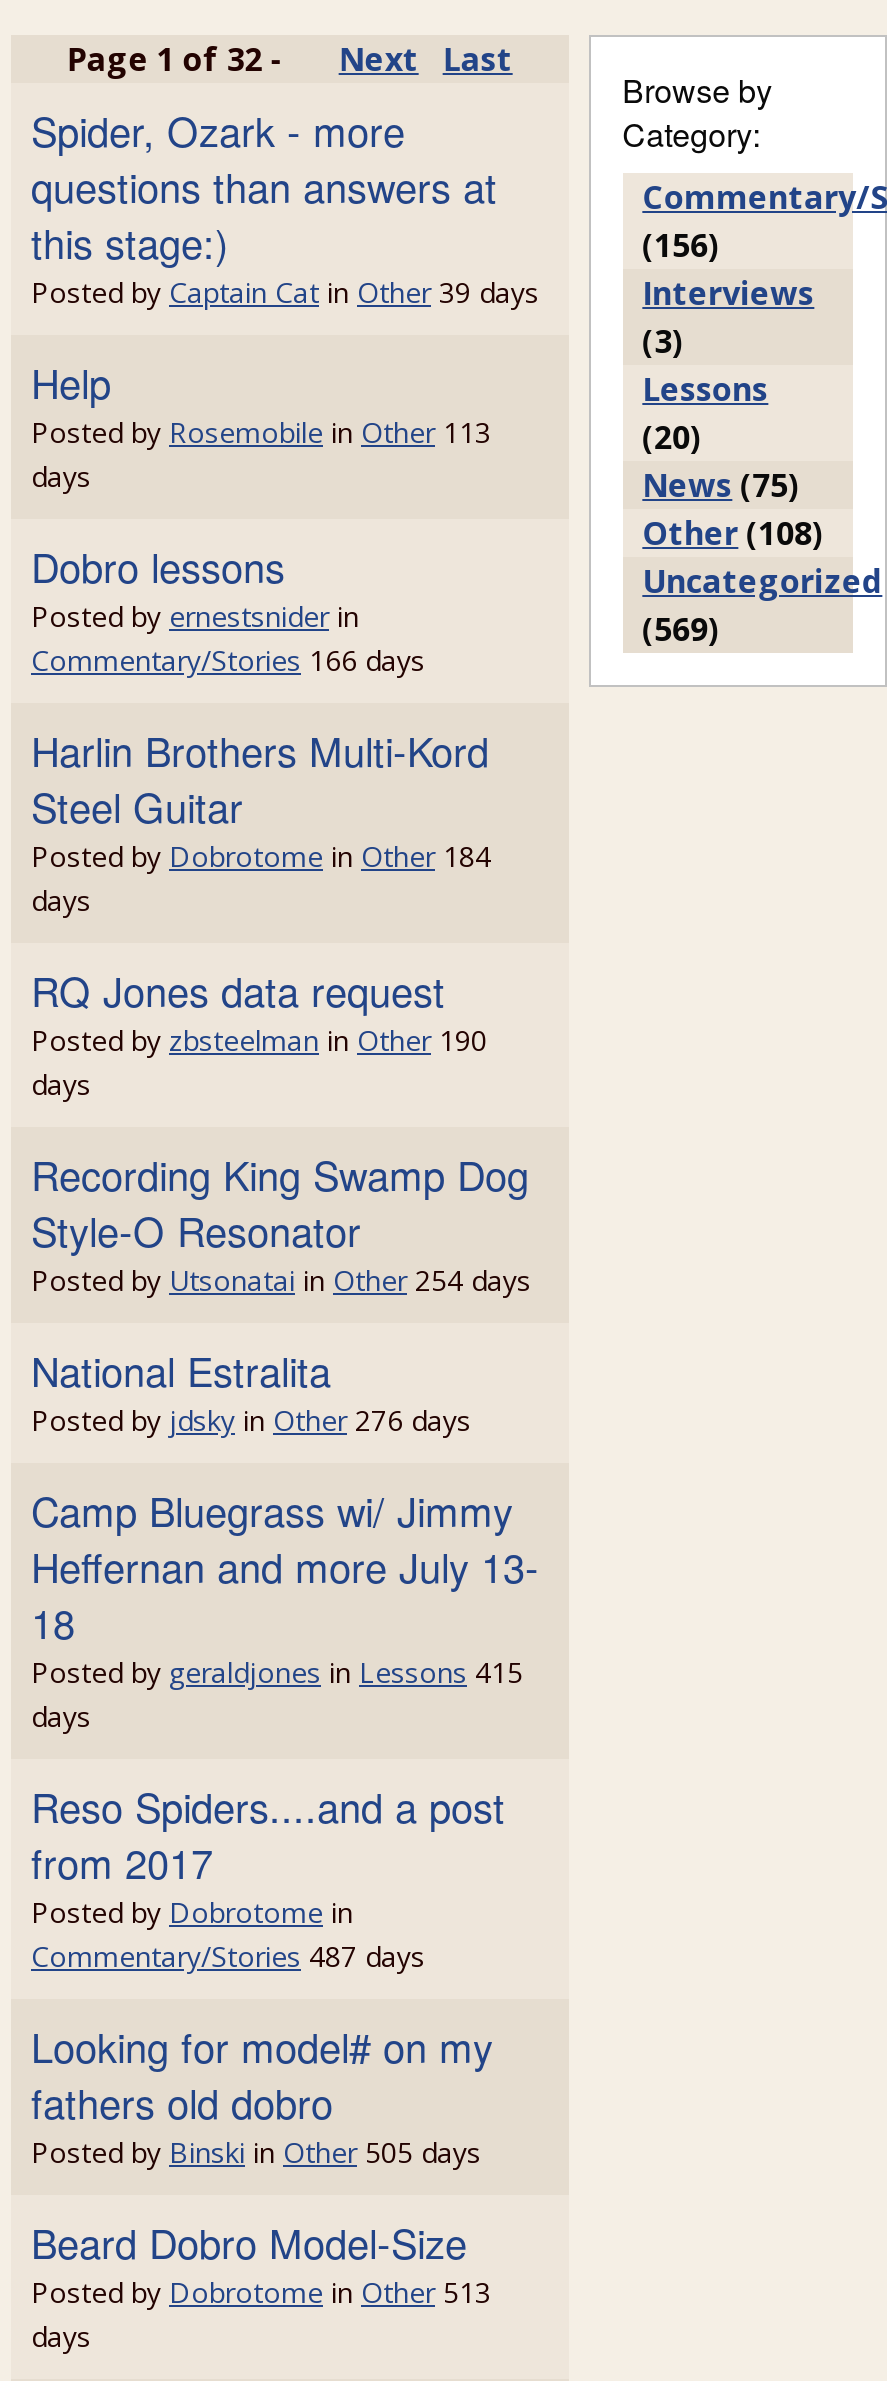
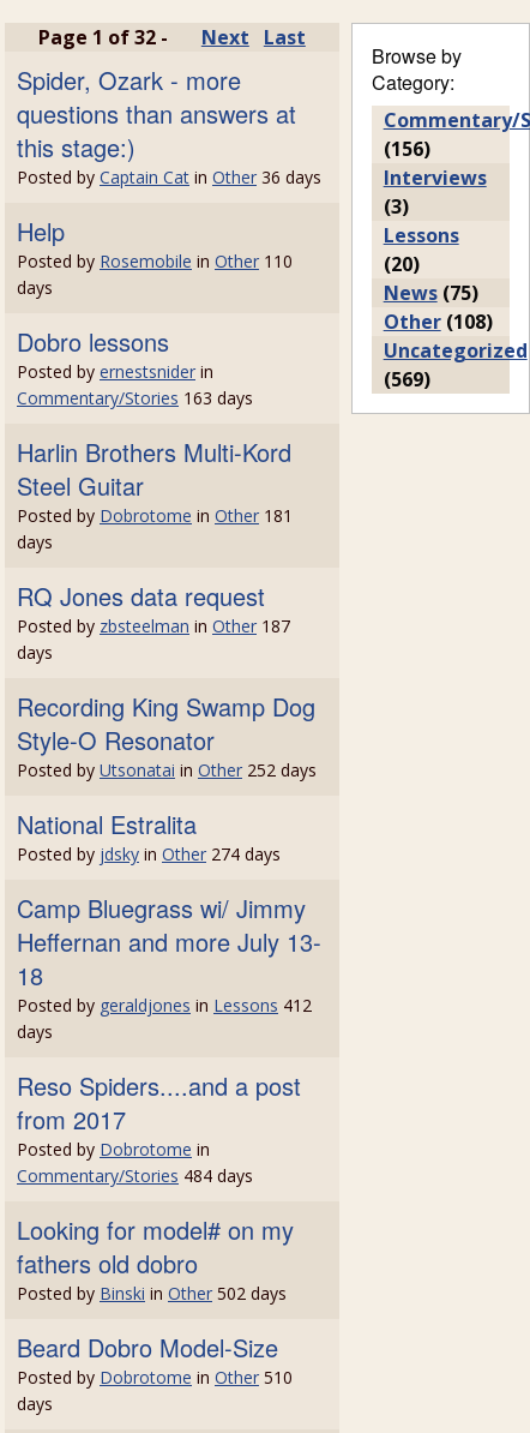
[31,273,539,311] Posted by Captain Cat in Other 39 days -> [17,166,321,188] Posted by Captain Cat in Other 36 days
[31,413,491,451] Posted by Rosemobile in Other 113 -> [17,250,293,272] Posted by Rosemobile in Other 110
[31,641,425,679] Commentary/Stories 166 days -> [17,386,253,409] Commentary/Stories 163 days
[31,837,491,875] Posted by Dobrotome in Other 184 -> [17,504,293,527] Posted by Dobrotome in Other 181
[31,1021,487,1059] Posted by zbsteelman in Other 190 -> [17,614,290,637] Posted by zbsteelman in Other 187
[31,1261,531,1299] Posted by Utsonatai in Other 254 days -> [17,759,317,781] Posted by Utsonatai in Other 252 days
[31,1401,471,1439] Posted by jdsky in Other 276 days -> [17,843,281,865] Posted by jdsky in Other 274 days
[31,1653,523,1691] Posted by geraldjones in Lessons 415 -> [17,994,312,1017] Posted by geraldjones in Lessons 412
[31,1937,425,1975] Commentary/Stories 487 days -> [17,1164,253,1187] Commentary/Stories 484 days
[31,2133,481,2171] Posted by Binski in Other 505 days -> [17,1282,287,1305] Posted by Binski in Other 502 days
[31,2273,491,2311] Posted by Dobrotome in Other 513 -> [17,1366,293,1389] Posted by Dobrotome in Other 510

